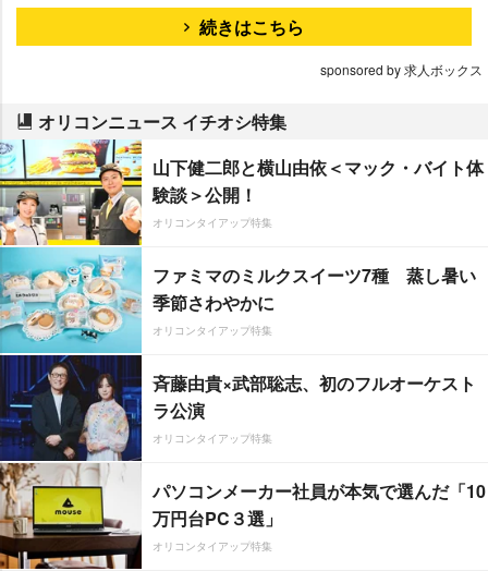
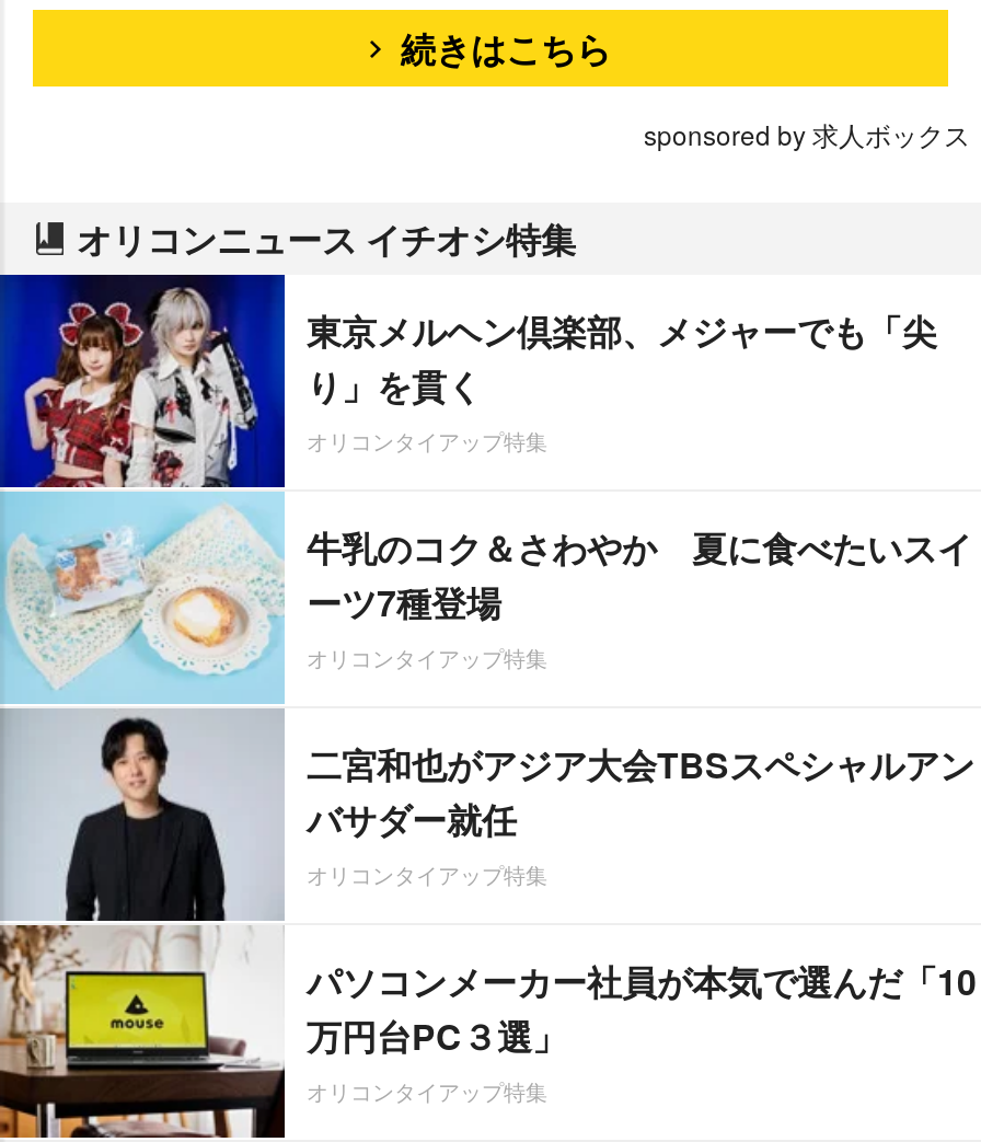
[3,138,484,462] [image] | 山下健二郎と横山由依＜マック・バイト体 | 験談＞公開！ -> [7,273,937,923] [image] | 東京メルヘン倶楽部、メジャーでも「尖 | り」を貫く
[152,262,476,315] ファミマのミルクスイーツ7種 蒸し暑い | 季節さわやかに -> [307,522,972,627] 牛乳のコク＆さわやか 夏に食べたいスイ | ーツ7種登場
[152,370,476,423] 斉藤由貴×武部聡志、初のフルオーケスト | ラ公演 -> [307,739,974,844] 二宮和也がアジア大会TBSスペシャルアン | バサダー就任

